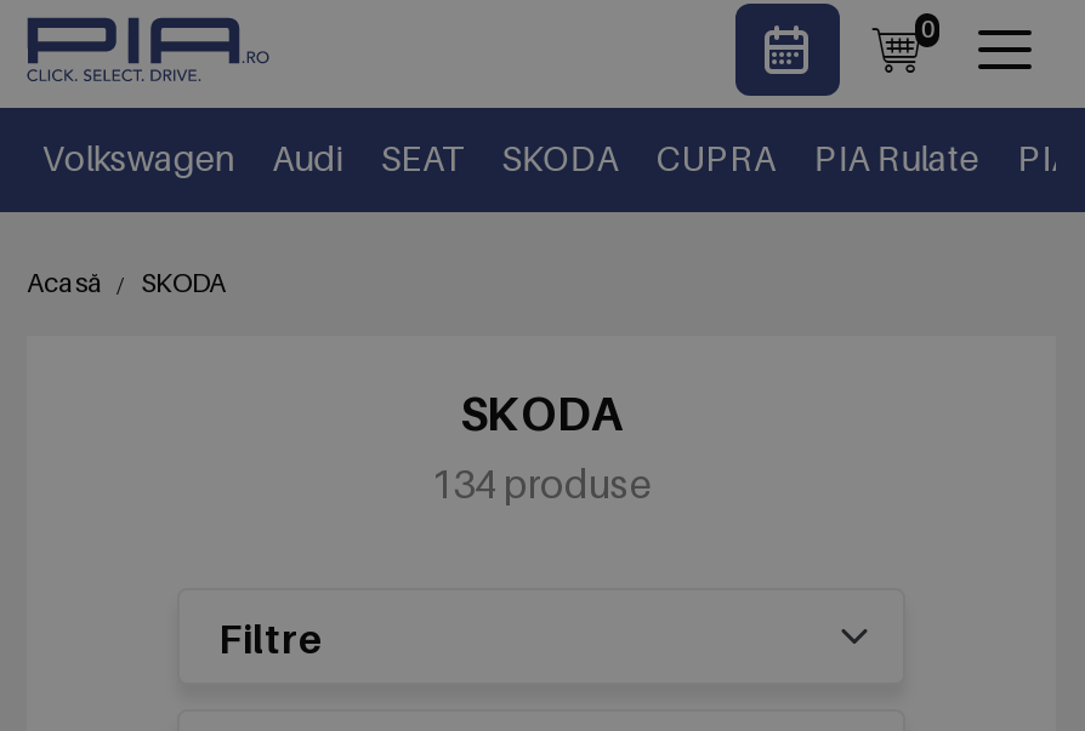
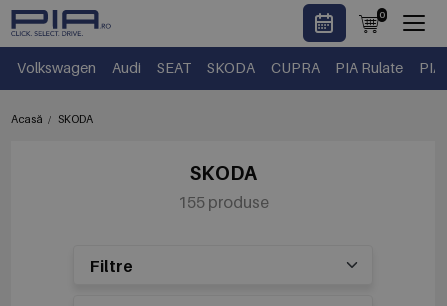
[431,459,652,507] 134 produse -> [177,192,268,212] 155 produse

